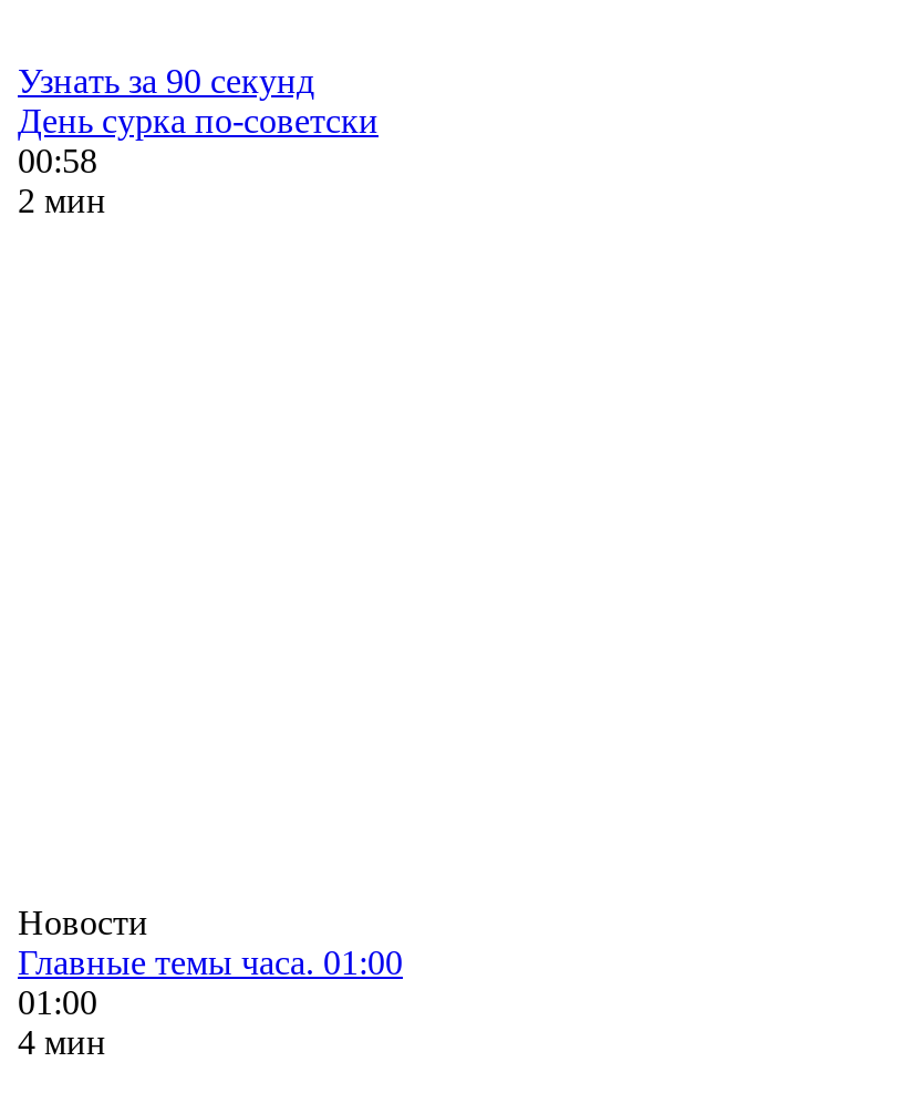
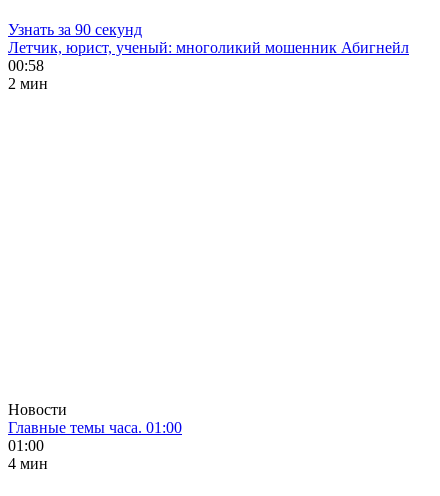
[18,102,379,140] День сурка по-советски -> [8,39,409,56] Летчик, юрист, ученый: многоликий мошенник Абигнейл

